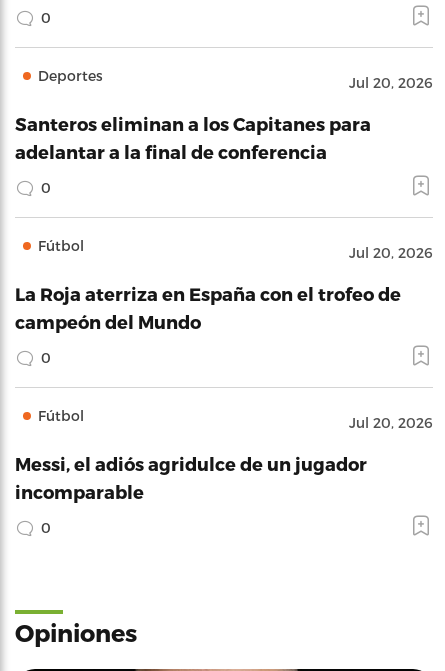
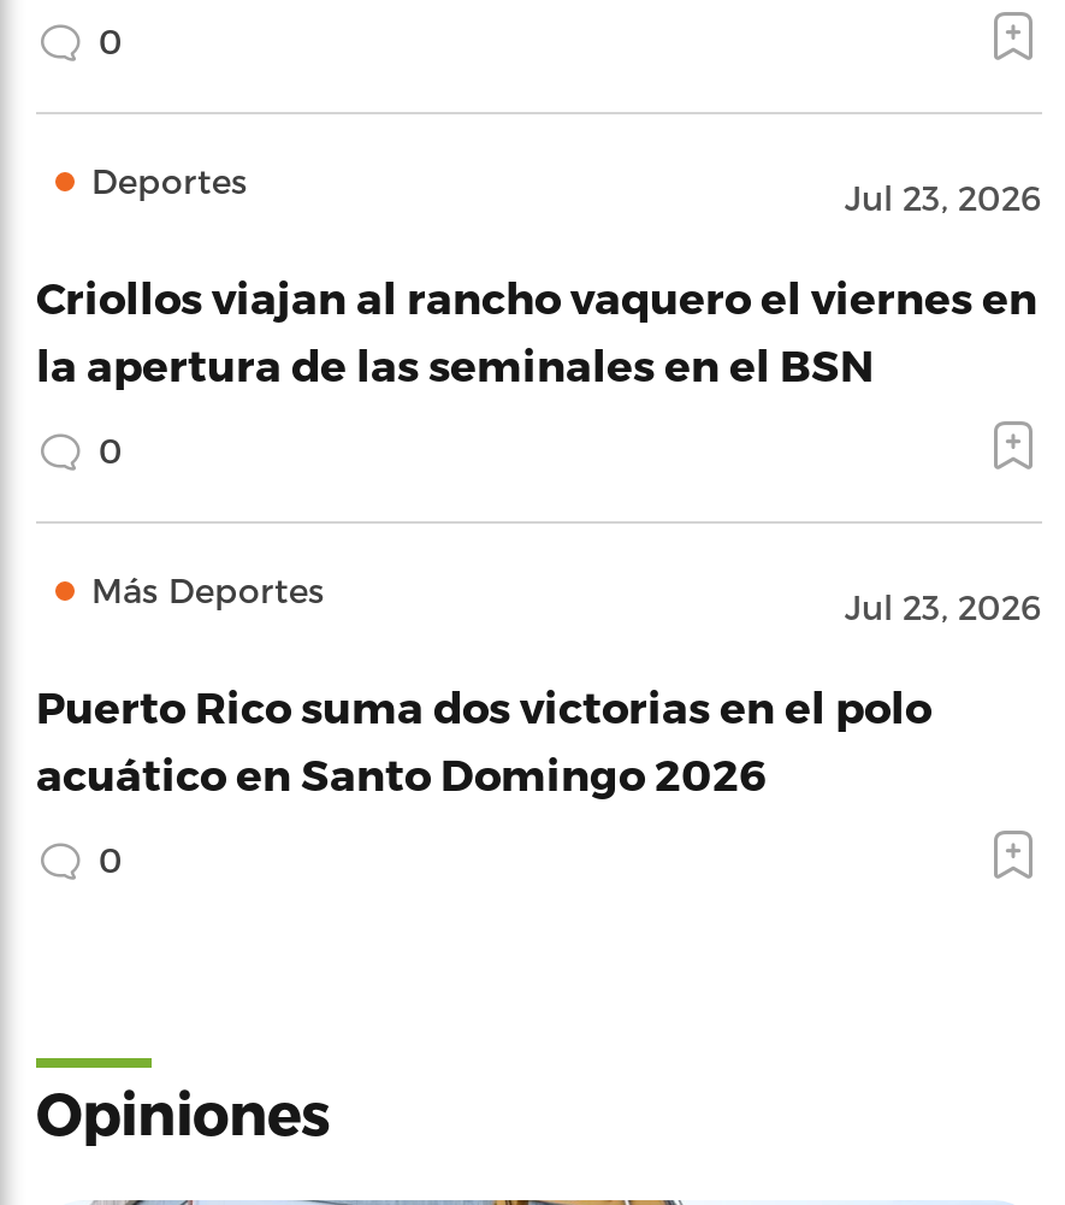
[349,74,433,91] Jul 20, 2026 -> [845,177,1042,218] Jul 23, 2026
[15,113,371,162] Santeros eliminan a los Capitanes para | adelantar a la final de conferencia -> [36,271,1037,389] Criollos viajan al rancho vaquero el viernes en | la apertura de las seminales en el BSN
[15,237,433,502] Fútbol | Jul 20, 2026 | La Roja aterriza en España con el trofeo de | campeón del Mundo | 0 | Fútbol | Jul 20, 2026 | Messi, el adiós agridulce de un jugador | incomparable -> [36,569,1042,798] Más Deportes | Jul 23, 2026 | Puerto Rico suma dos victorias en el polo | acuático en Santo Domingo 2026

